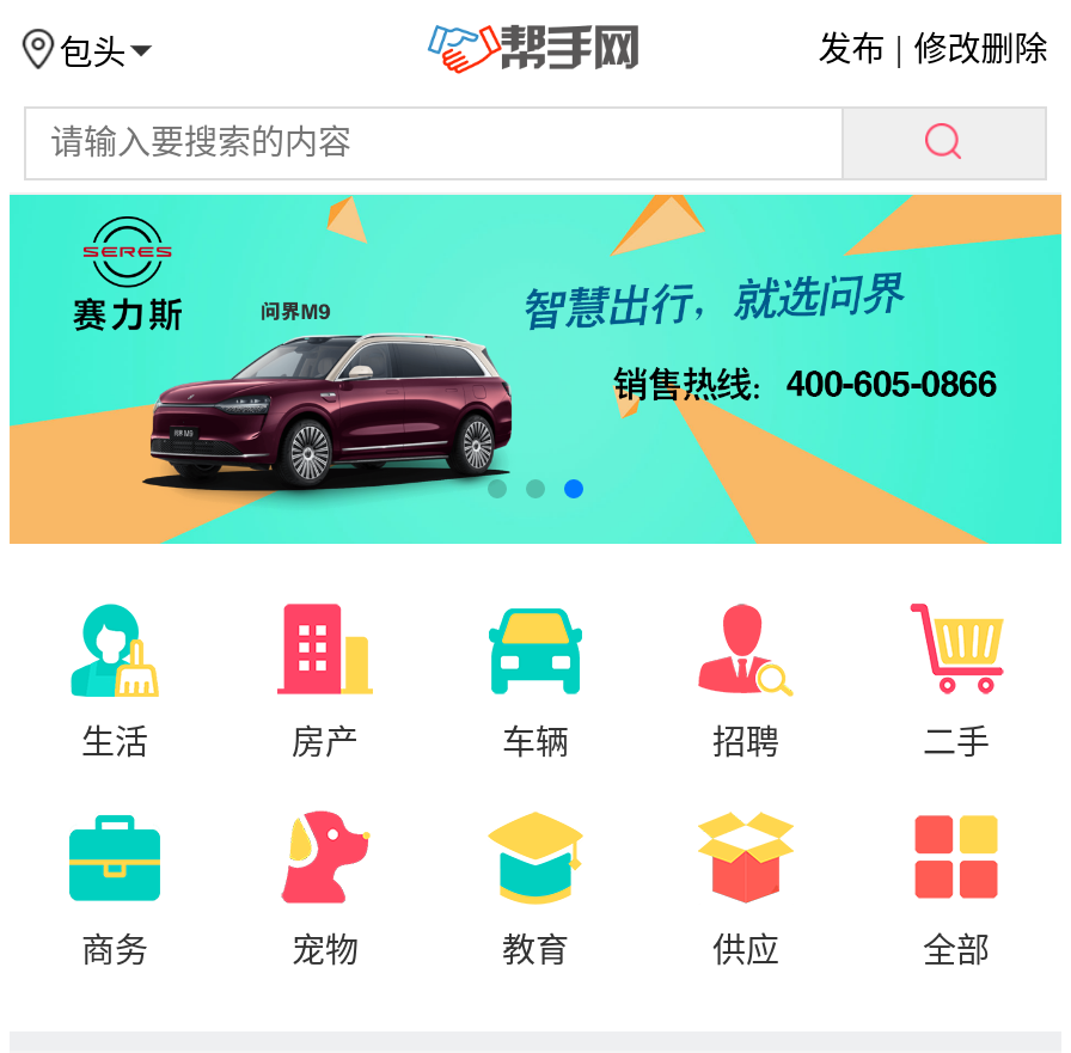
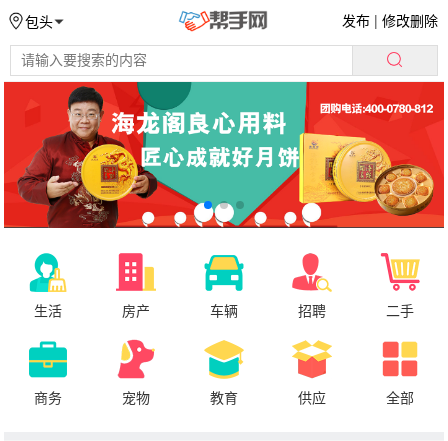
[7,192,1064,546] [image] -> [3,81,445,229] [image]

